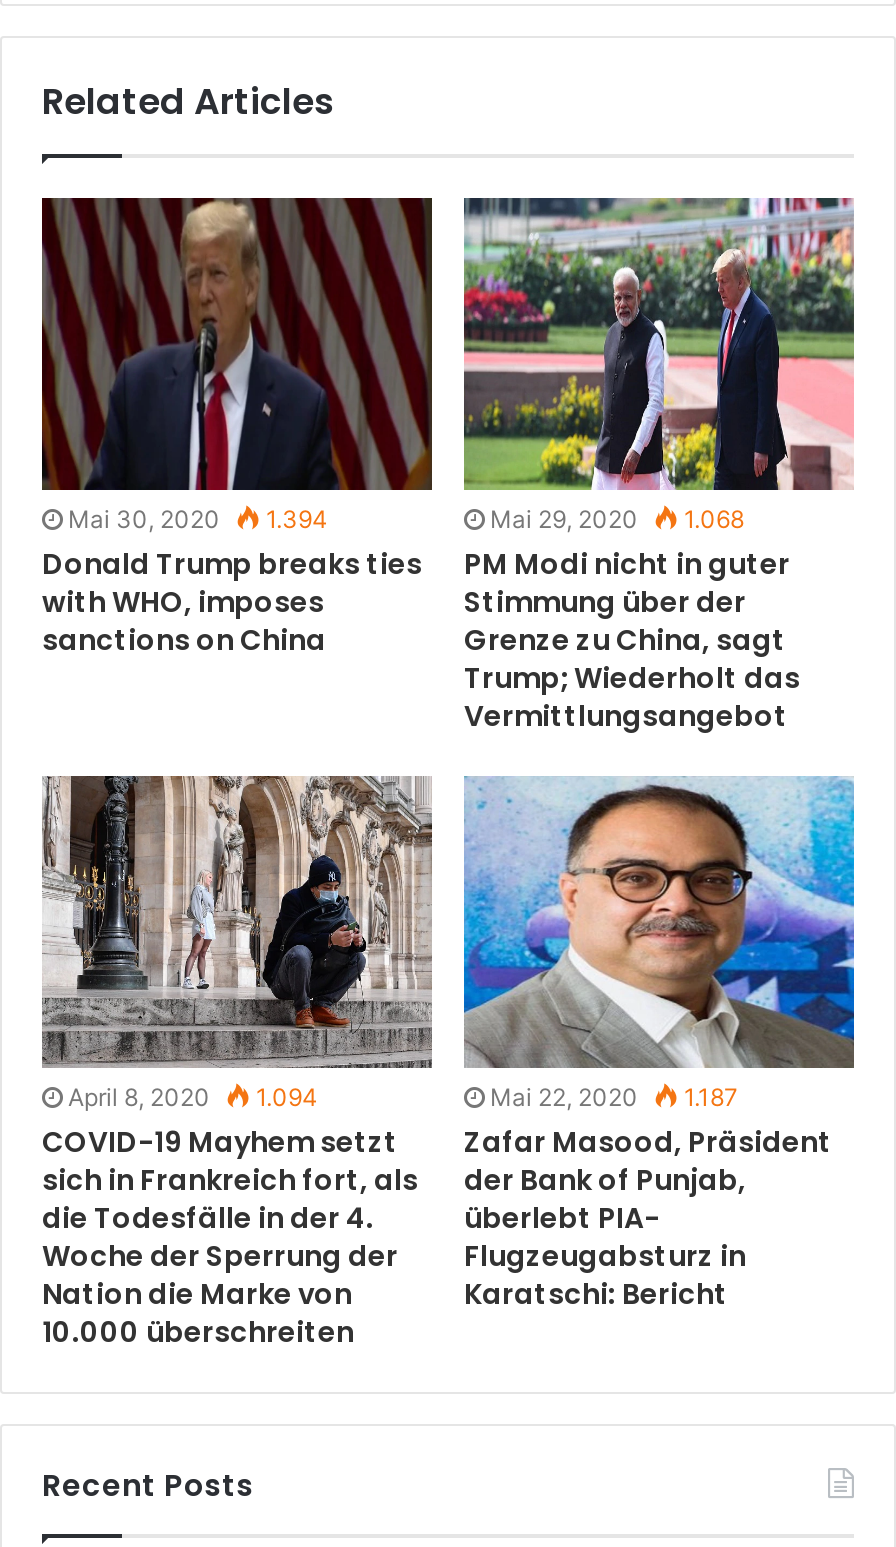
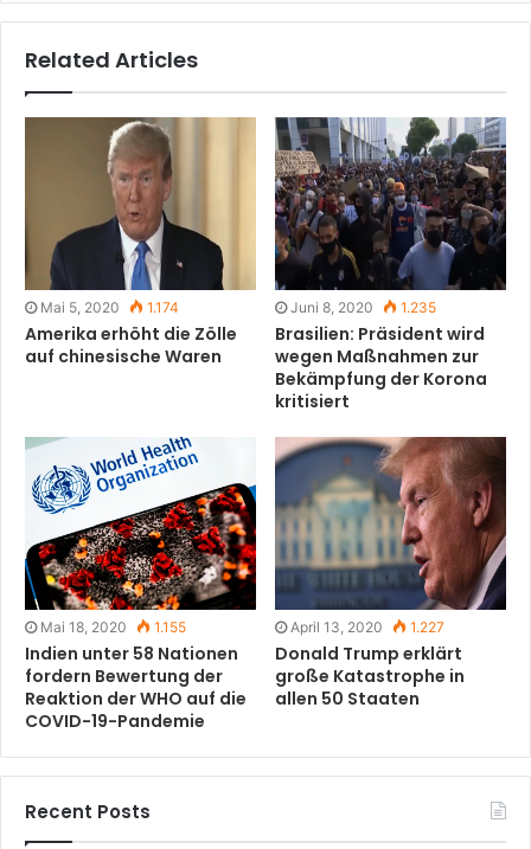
[42,196,434,490] [image] -> [24,116,256,245] [image]
[462,196,856,736] [image] | Mai 29, 2020 | 1.068 | PM Modi nicht in guter | Stimmung über der | Grenze zu China, sagt | Trump; Wiederholt das | Vermittlungsangebot -> [274,117,507,413] [image] | Juni 8, 2020 | 1.235 | Brasilien: Präsident wird | wegen Maßnahmen zur | Bekämpfung der Korona | kritisiert
[42,504,422,660] Mai 30, 2020 | 1.394 | Donald Trump breaks ties | with WHO, imposes | sanctions on China -> [25,298,237,368] Mai 5, 2020 | 1.174 | Amerika erhöht die Zölle | auf chinesische Waren
[40,774,434,1352] [image] | April 8, 2020 | 1.094 | COVID-19 Mayhem setzt | sich in Frankreich fort, als | die Todesfälle in der 4. | Woche der Sperrung der | Nation die Marke von | 10.000 überschreiten -> [24,436,257,733] [image] | Mai 18, 2020 | 1.155 | Indien unter 58 Nationen | fordern Bewertung der | Reaktion der WHO auf die | COVID-19-Pandemie
[462,778,856,1314] [image] | Mai 22, 2020 | 1.187 | Zafar Masood, Präsident | der Bank of Punjab, | überlebt PIA- | Flugzeugabsturz in | Karatschi: Bericht -> [274,436,507,711] [image] | April 13, 2020 | 1.227 | Donald Trump erklärt | große Katastrophe in | allen 50 Staaten

